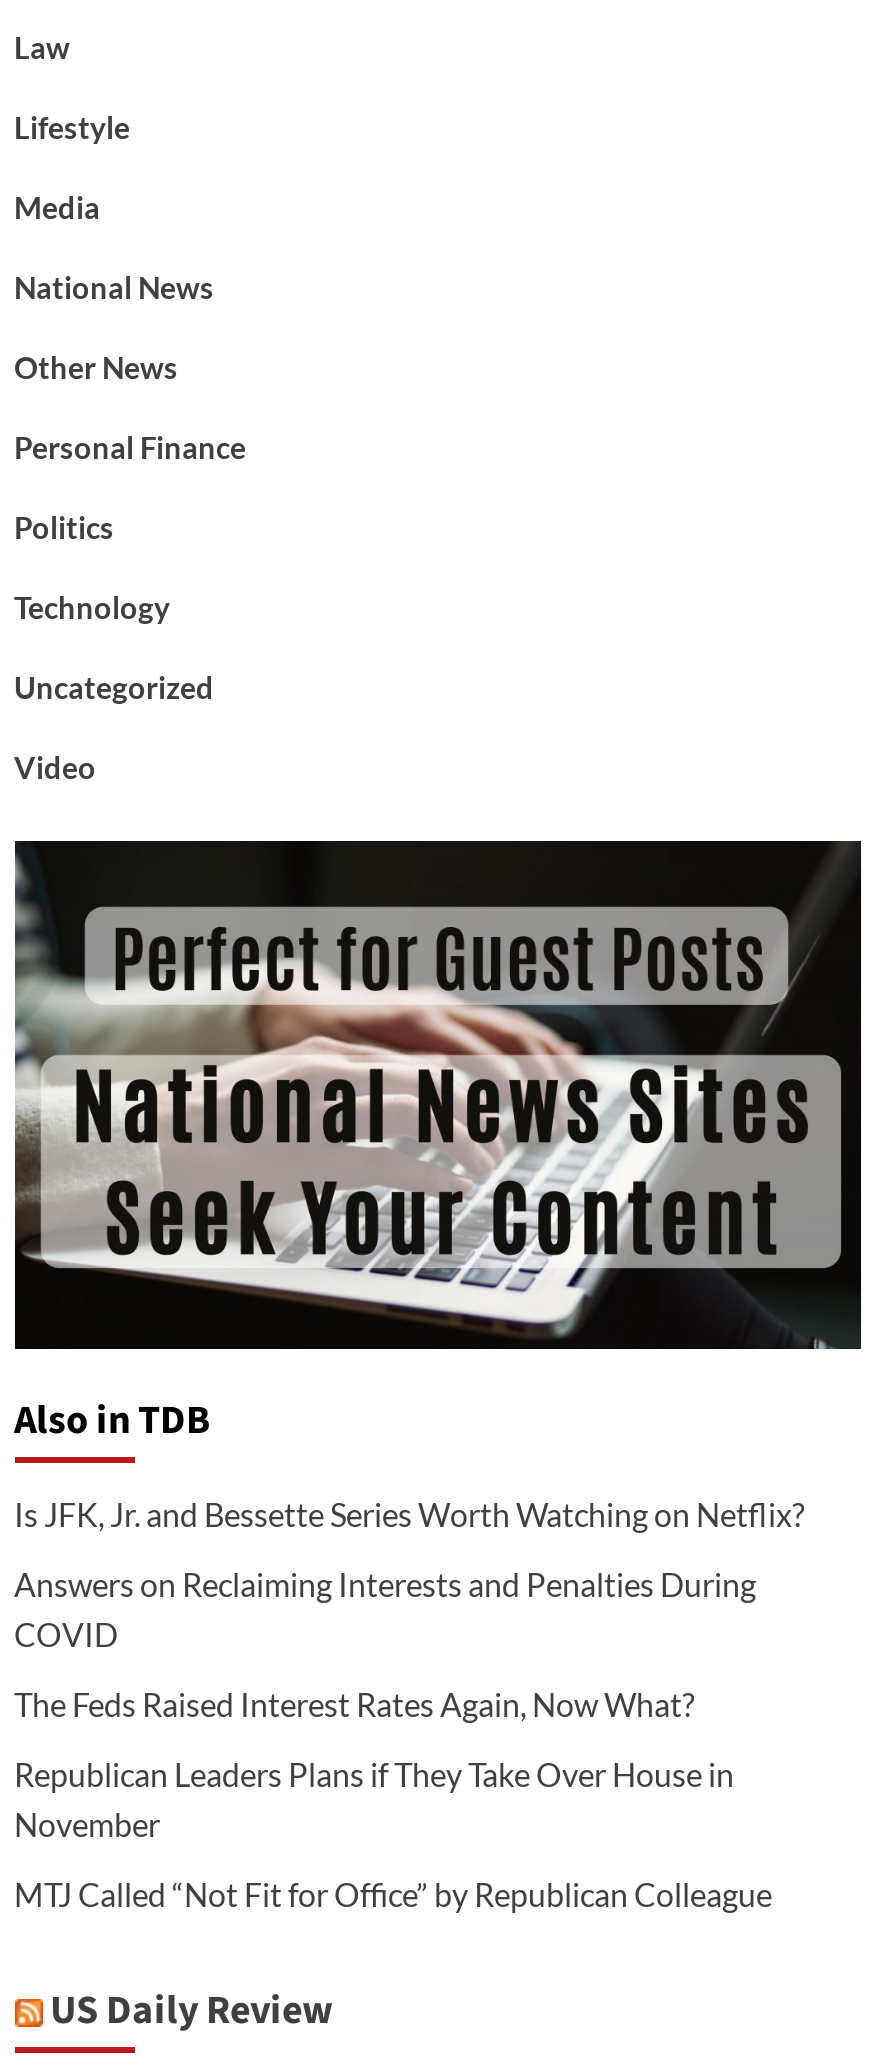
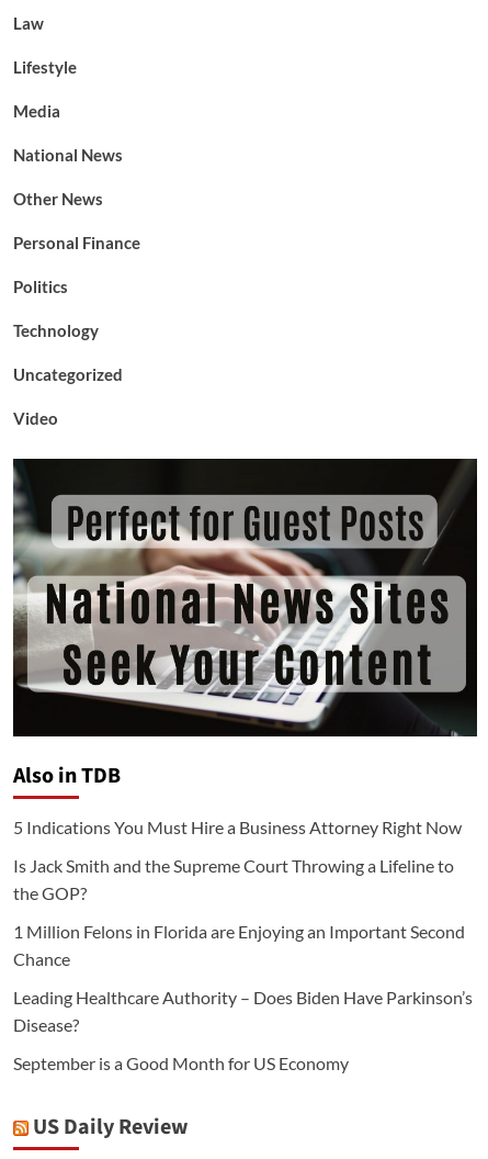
[14,1494,804,1532] Is JFK, Jr. and Bessette Series Worth Watching on Netflix? -> [13,817,461,838] 5 Indications You Must Hire a Business Attorney Right Now
[14,1564,756,1652] Answers on Reclaiming Interests and Penalties During | COVID -> [13,855,453,904] Is Jack Smith and the Supreme Court Throwing a Lifeline to | the GOP?
[14,1684,694,1722] The Feds Raised Interest Rates Again, Now What? -> [13,921,464,970] 1 Million Felons in Florida are Enjoying an Important Second | Chance
[14,1754,734,1842] Republican Leaders Plans if They Take Over House in | November -> [13,987,472,1035] Leading Healthcare Authority – Does Biden Have Parkinson’s | Disease?
[14,1874,772,1912] MTJ Called “Not Fit for Office” by Republican Colleague -> [13,1053,348,1074] September is a Good Month for US Economy

